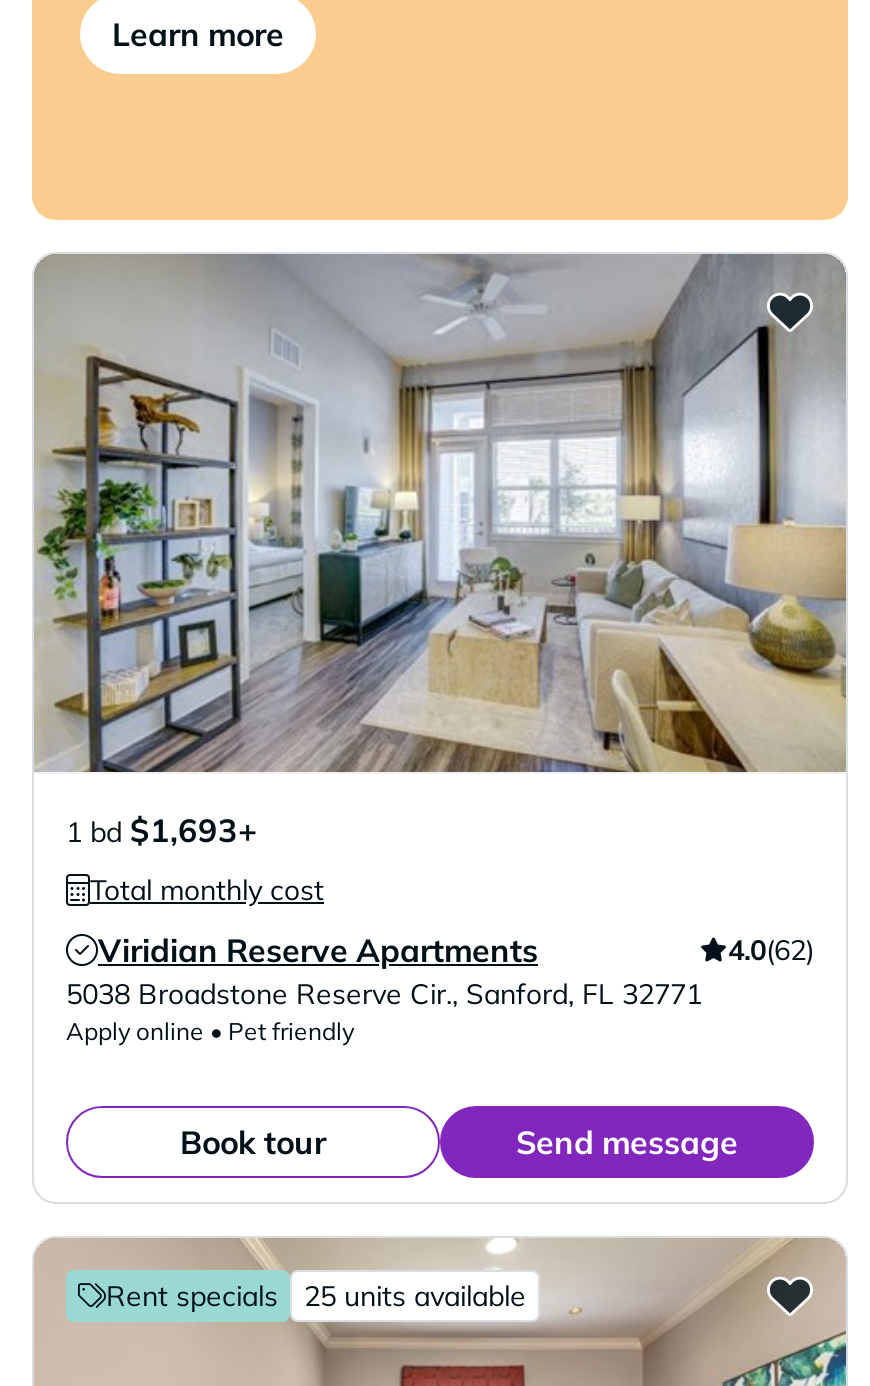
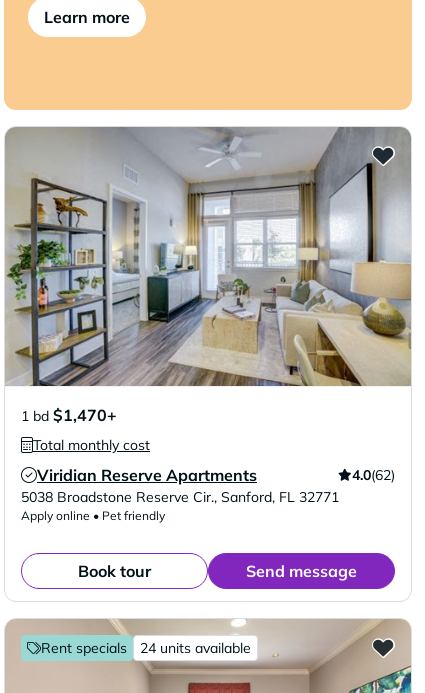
[66,810,258,850] 1 bd $1,693+ -> [21,405,117,425] 1 bd $1,470+
[304,1278,526,1314] 25 units available -> [140,639,251,657] 24 units available

